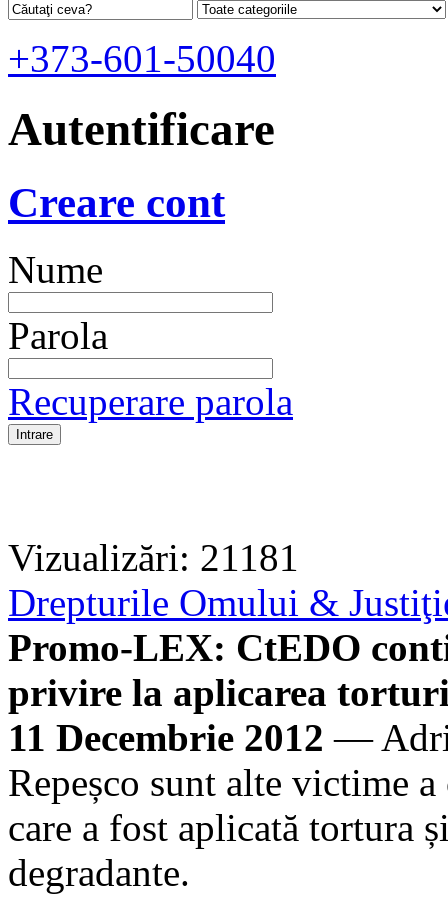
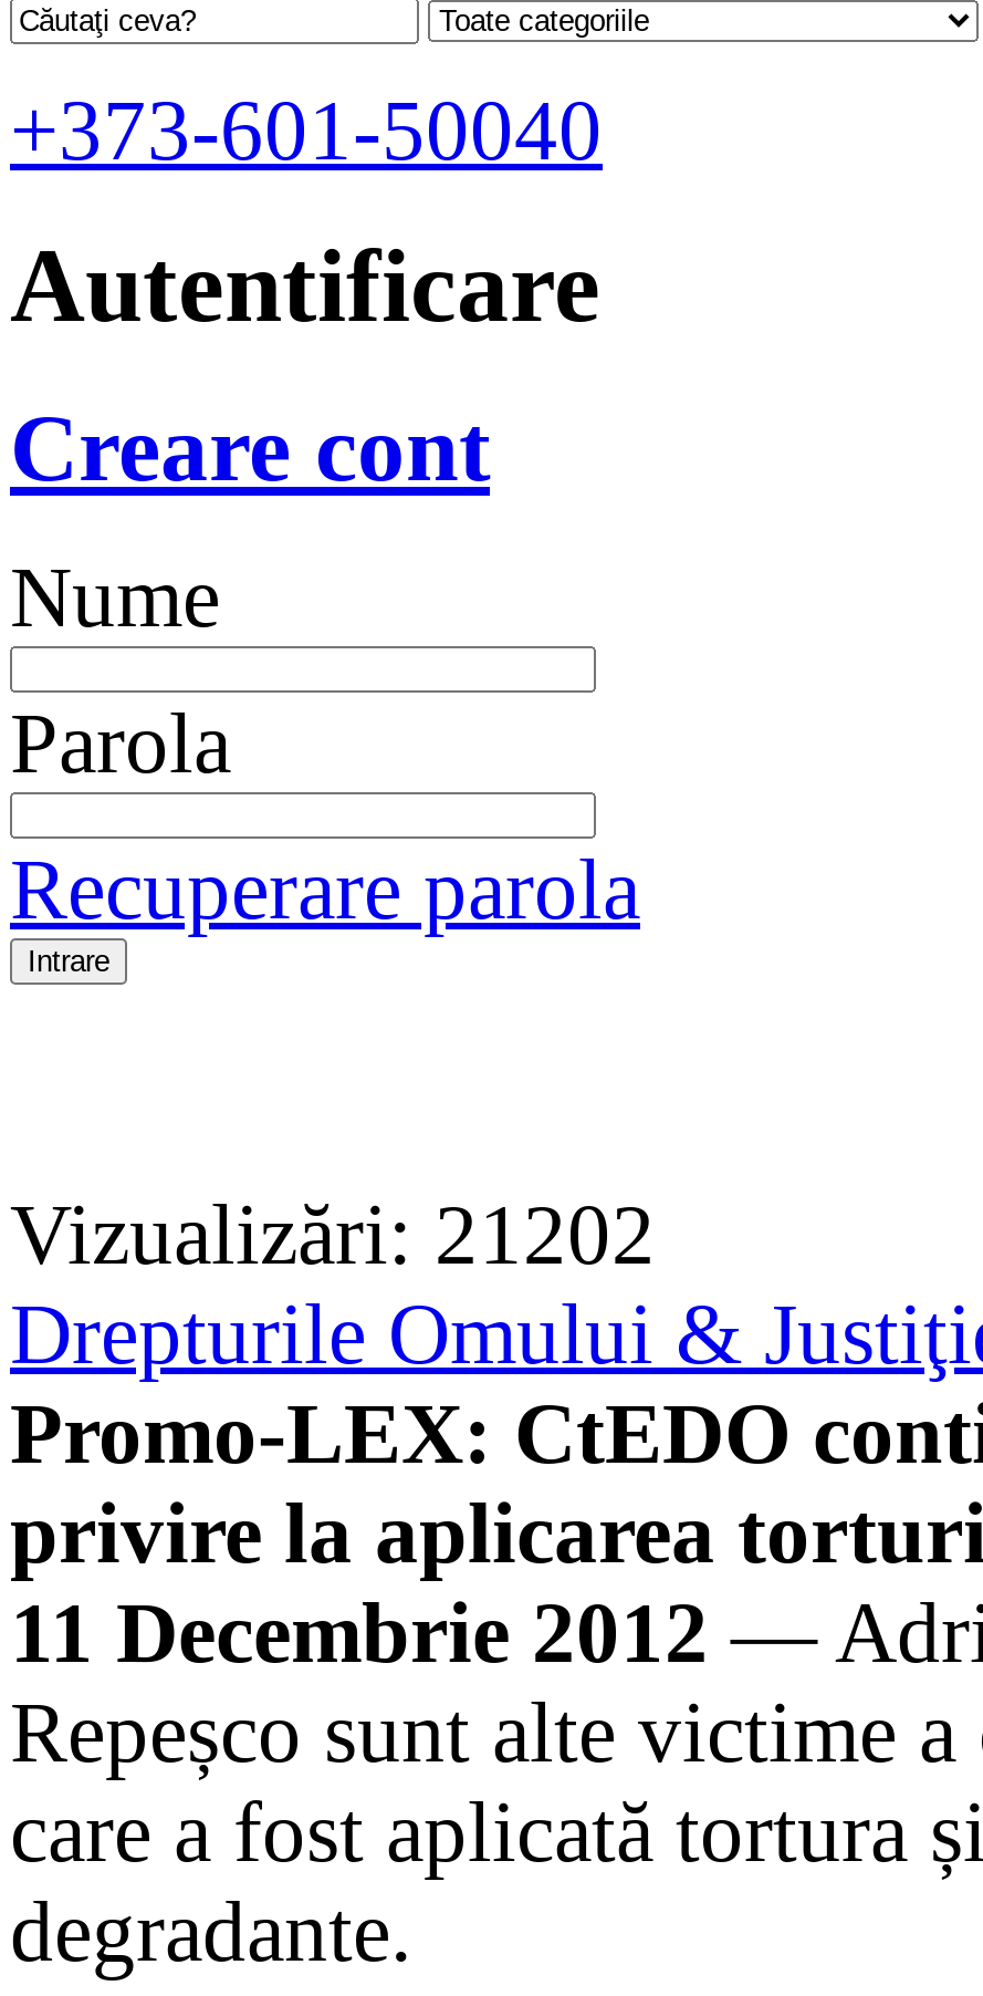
[8,536,299,579] Vizualizări: 21181 -> [10,1186,656,1281] Vizualizări: 21202

